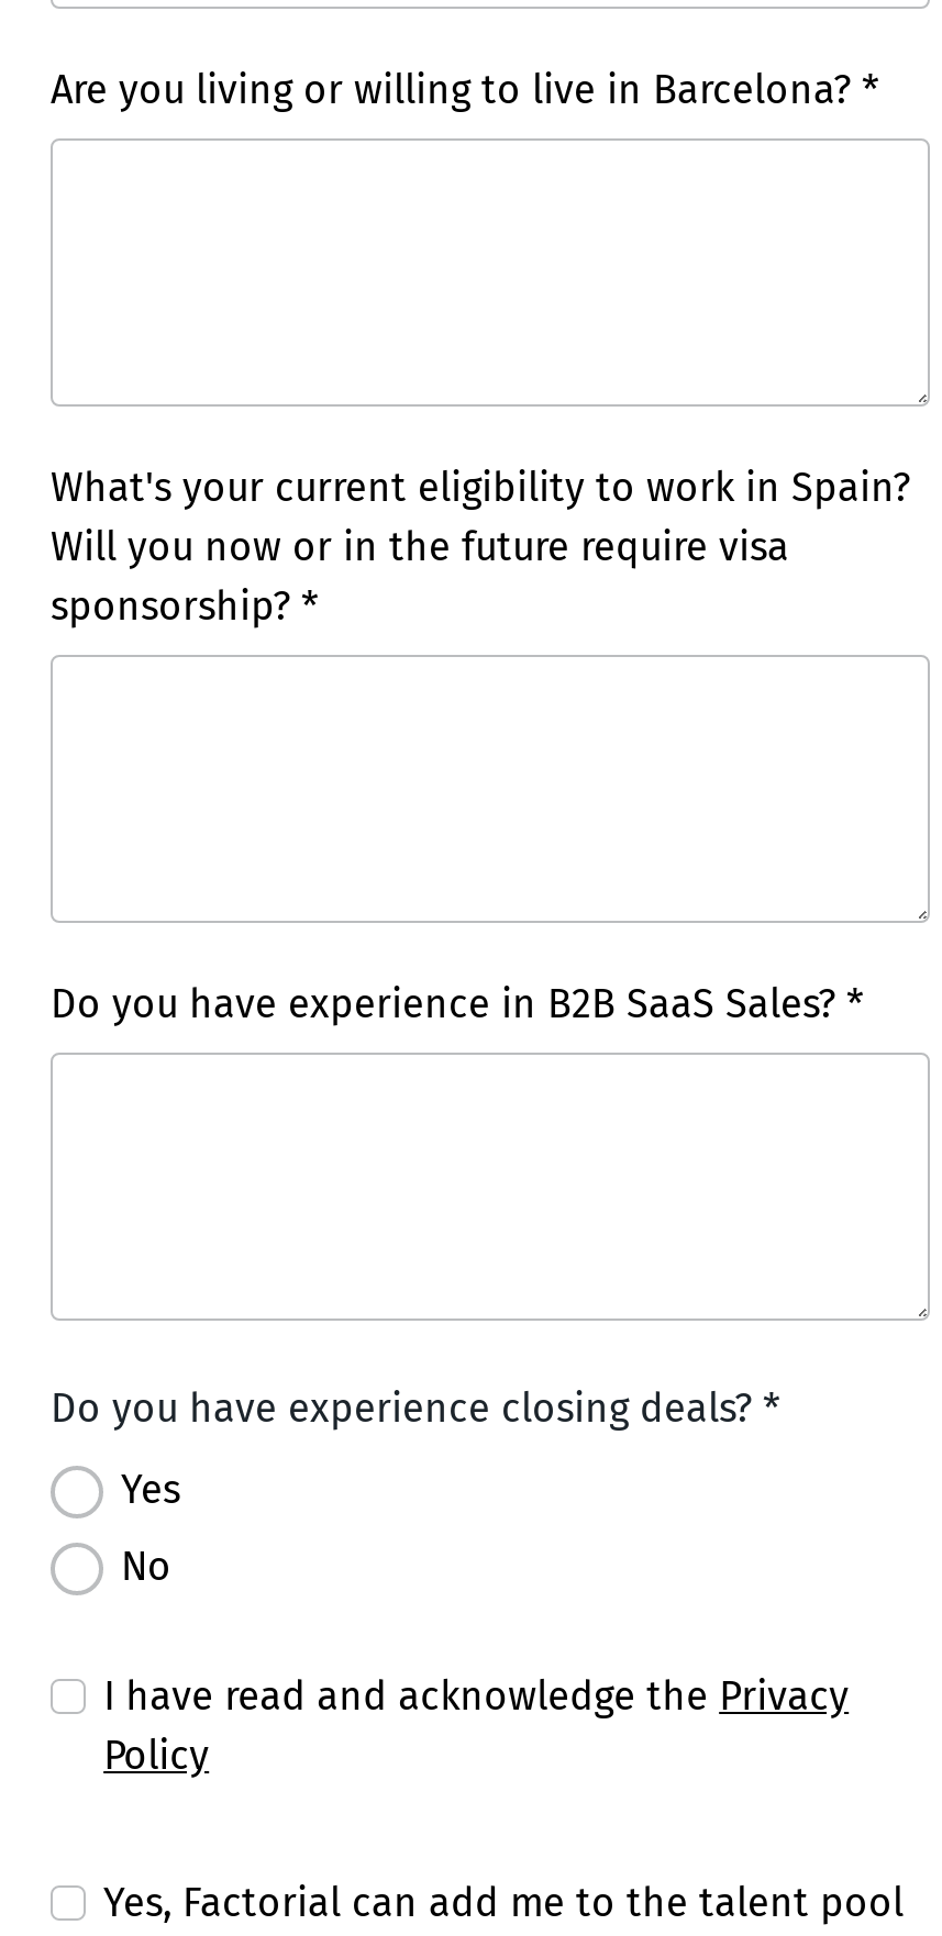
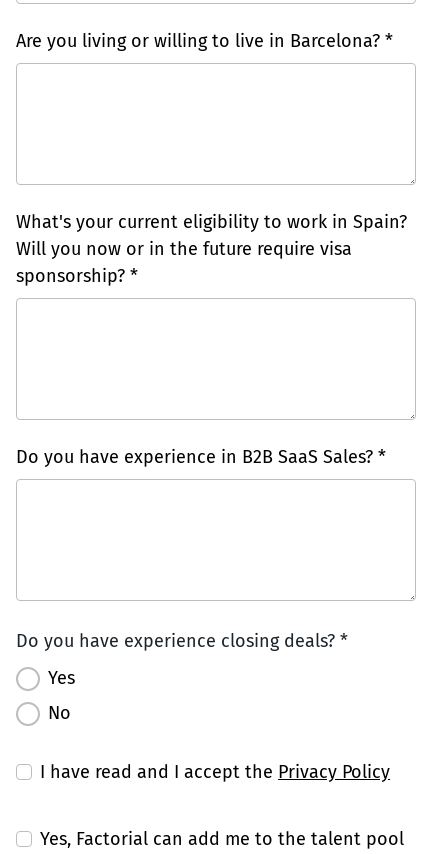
[104,1673,849,1781] I have read and acknowledge the Privacy | Policy -> [40,761,390,783] I have read and I accept the Privacy Policy

